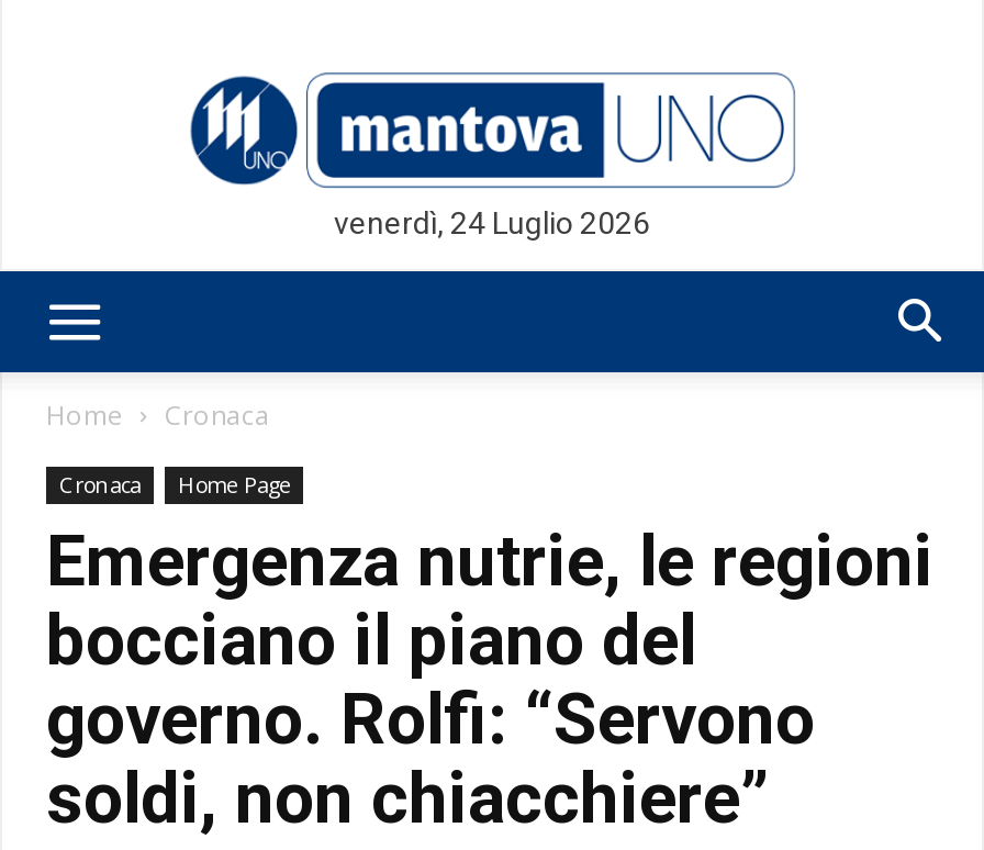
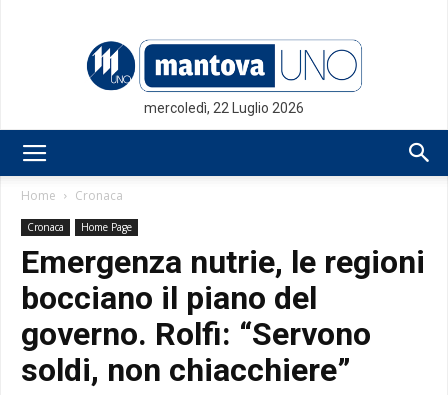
[334,205,650,241] venerdì, 24 Luglio 2026 -> [144,100,304,116] mercoledì, 22 Luglio 2026

